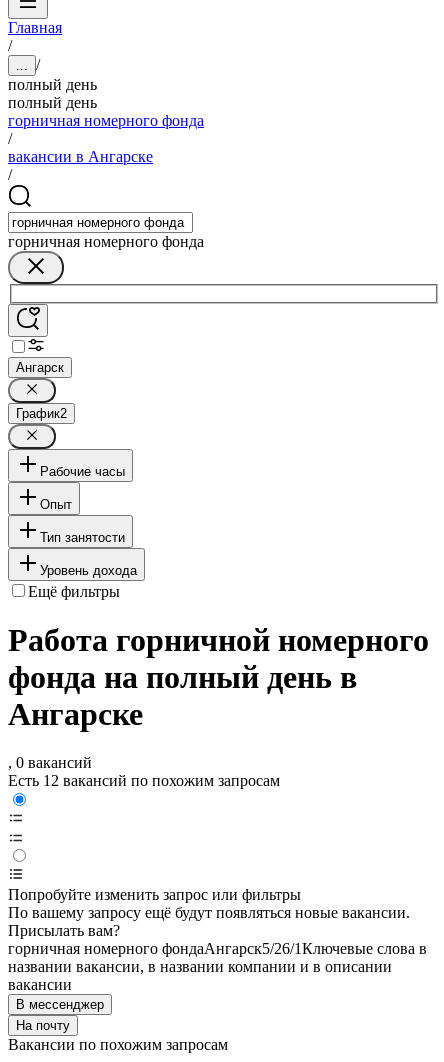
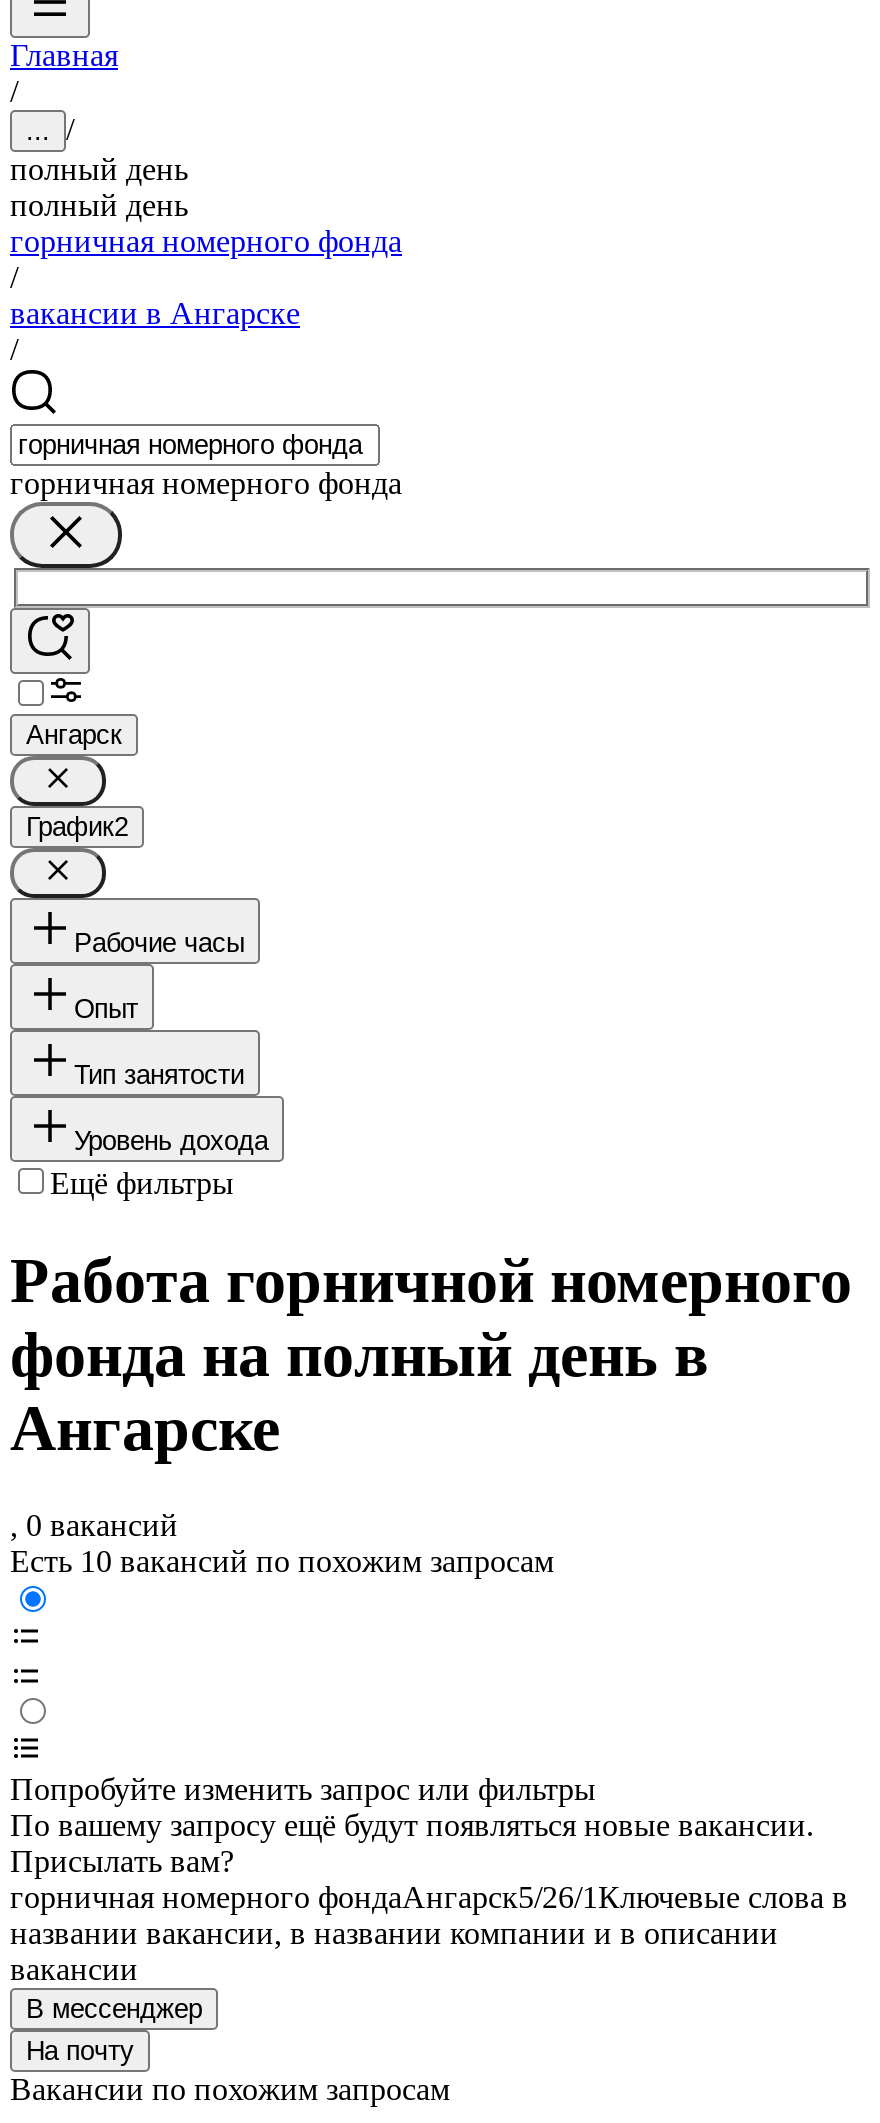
[8,772,280,789] Есть 12 вакансий по похожим запросам -> [10,1545,554,1579] Есть 10 вакансий по похожим запросам

